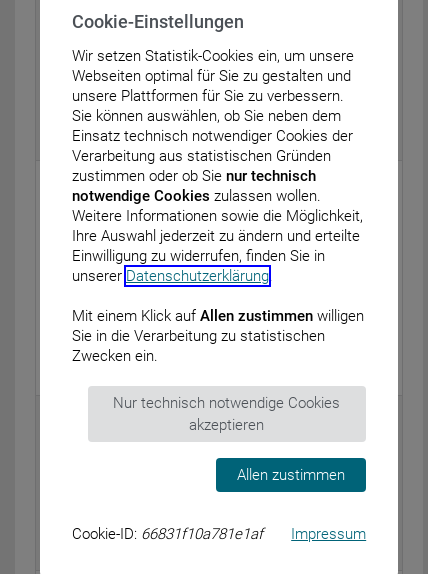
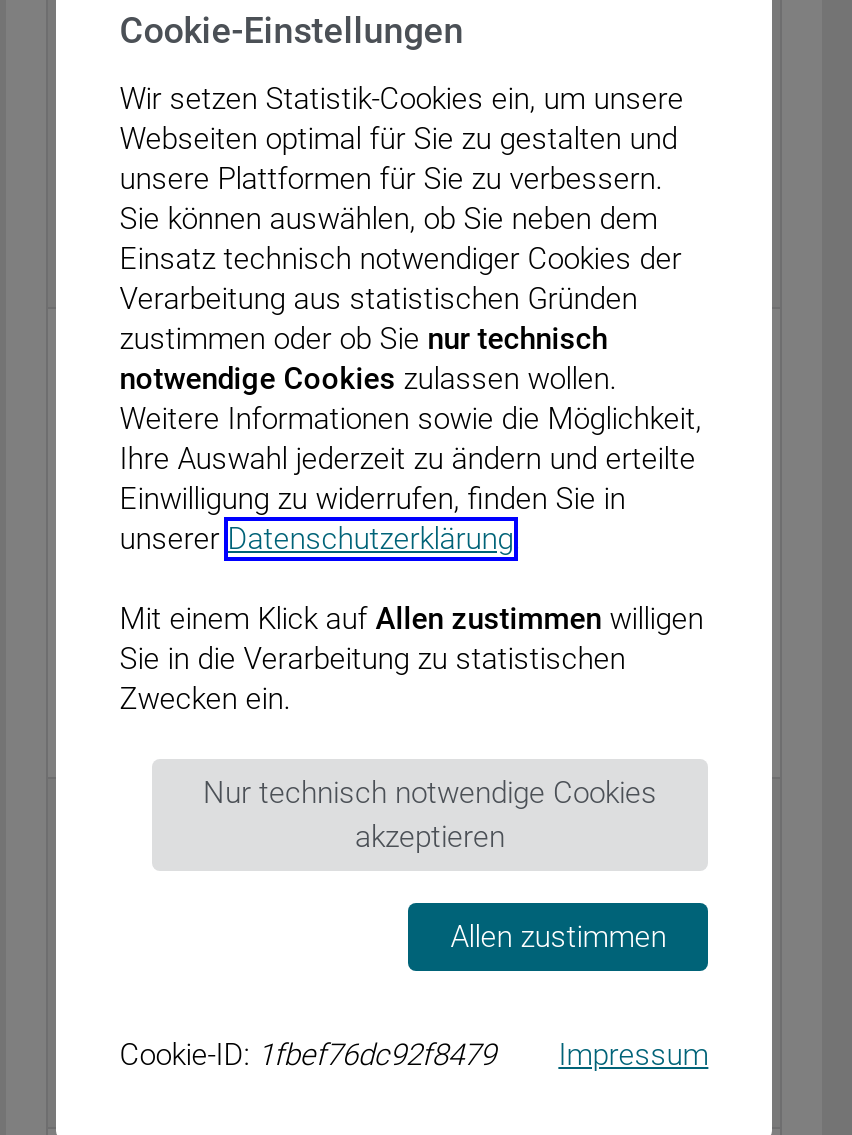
[72,525,263,543] Cookie-ID: 66831f10a781e1af -> [120,1037,496,1073] Cookie-ID: 1fbef76dc92f8479

